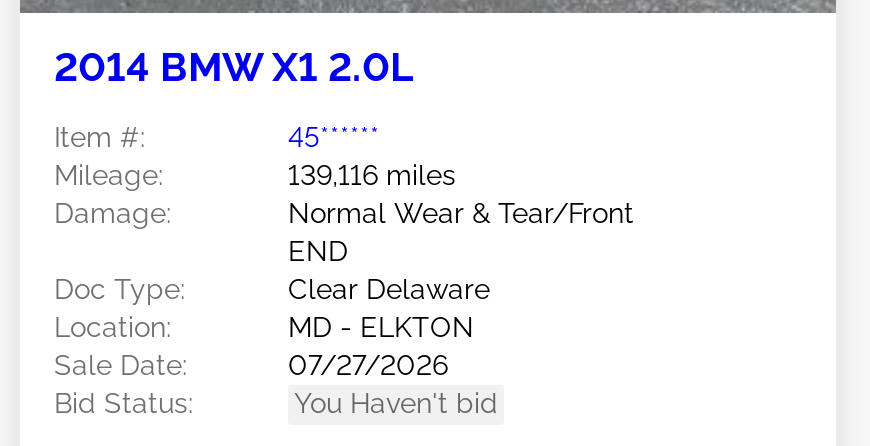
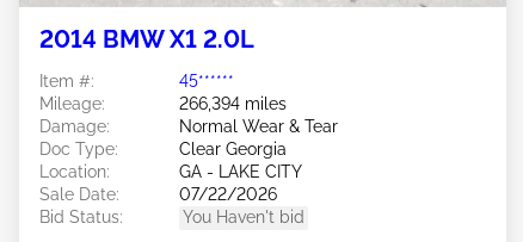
[288,159,456,191] 139,116 miles -> [179,95,287,114] 266,394 miles
[288,197,634,267] Normal Wear & Tear/Front | END -> [179,117,338,136] Normal Wear & Tear
[288,273,490,305] Clear Delaware -> [179,140,287,159] Clear Georgia
[288,311,474,343] MD - ELKTON -> [179,163,302,182] GA - LAKE CITY
[288,349,448,381] 07/27/2026 -> [179,185,277,204] 07/22/2026

